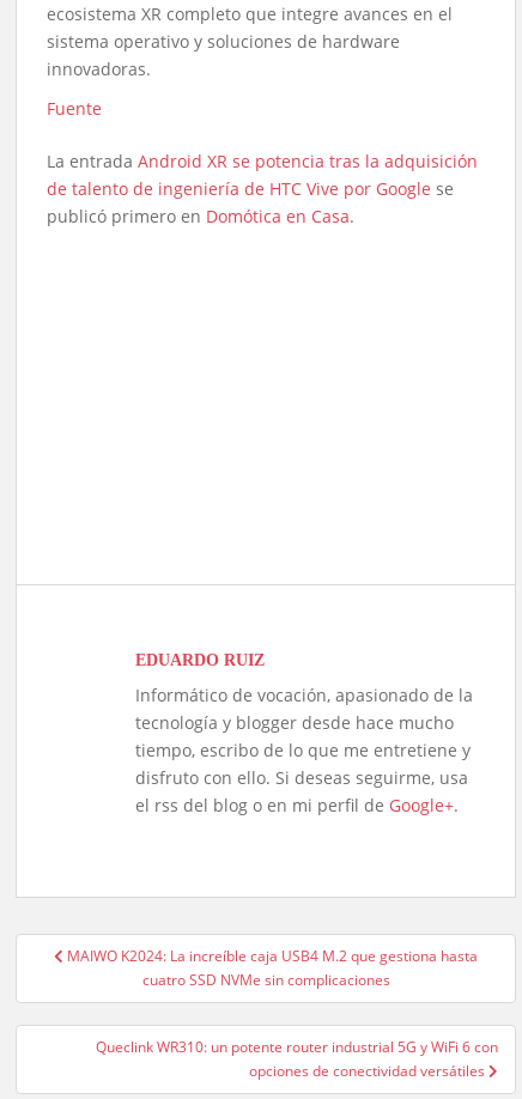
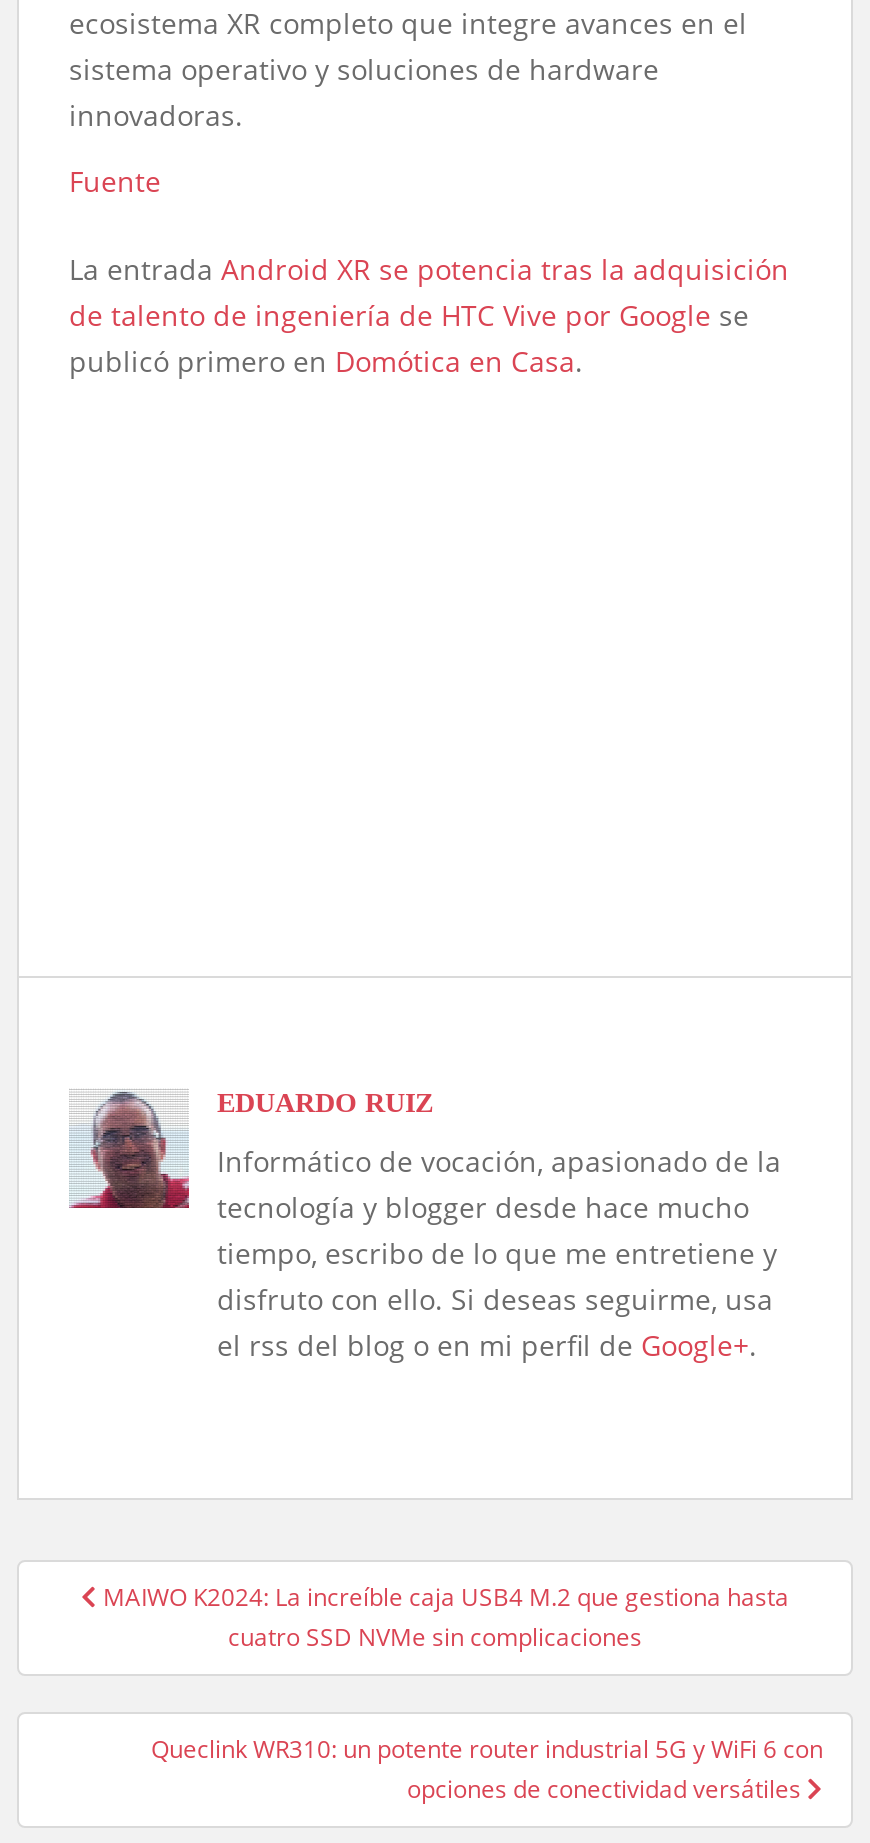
none -> [67,1086,193,1212] [image]

